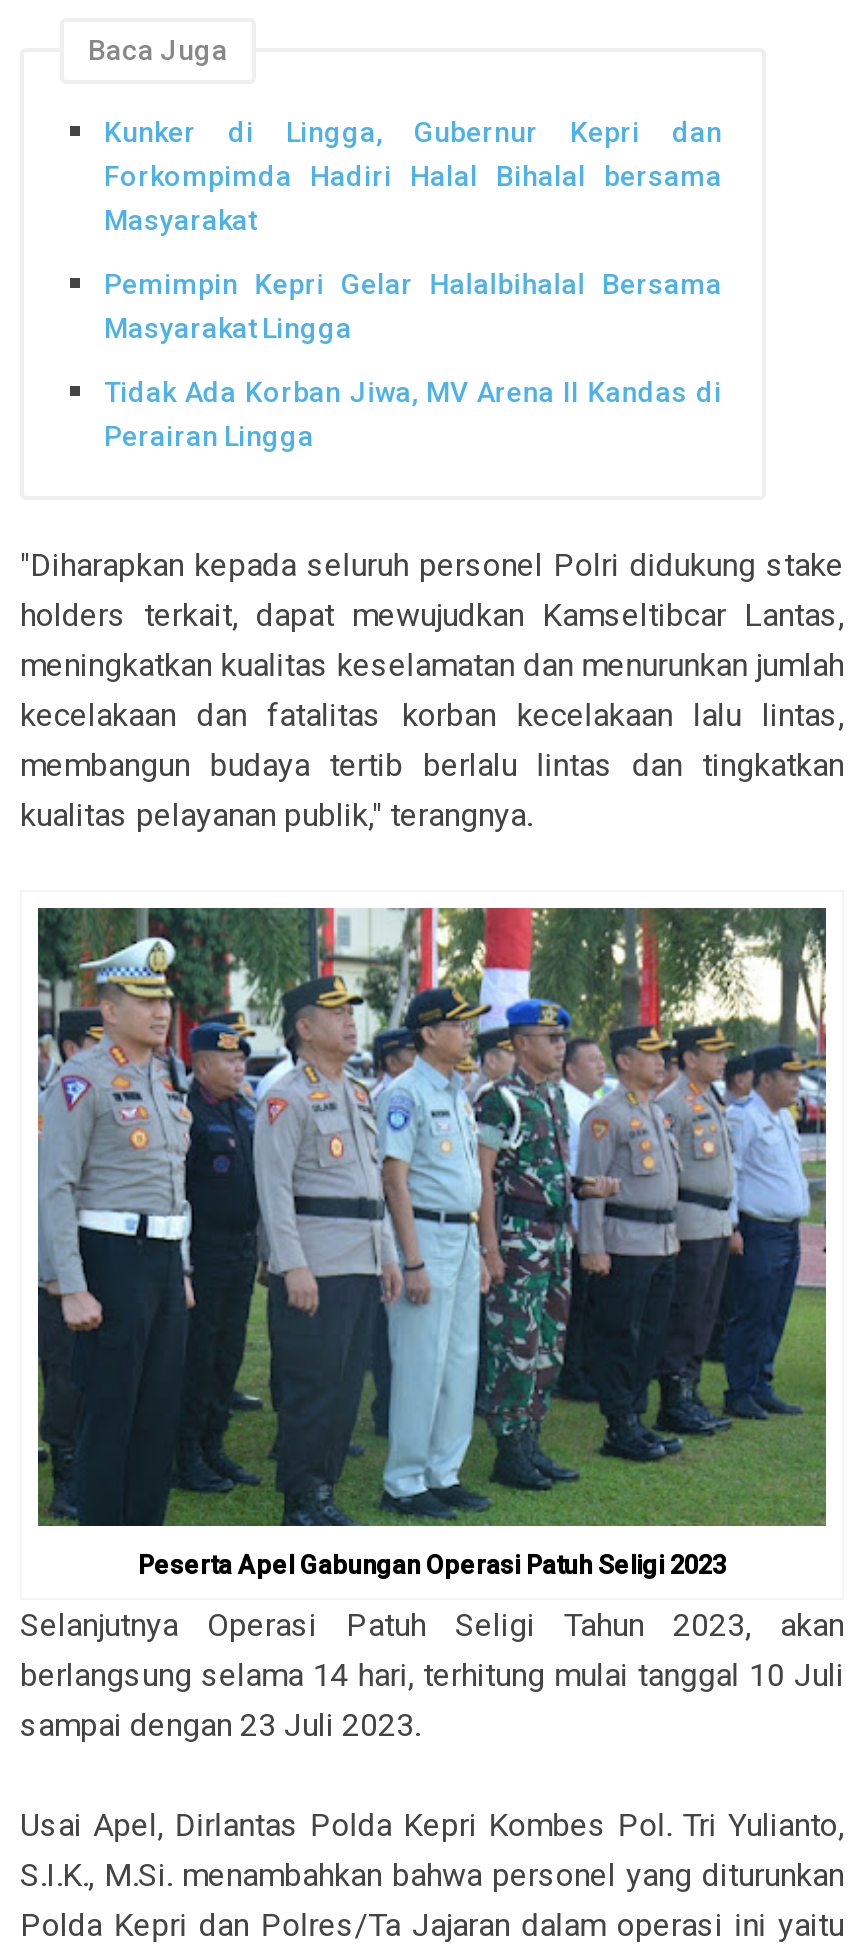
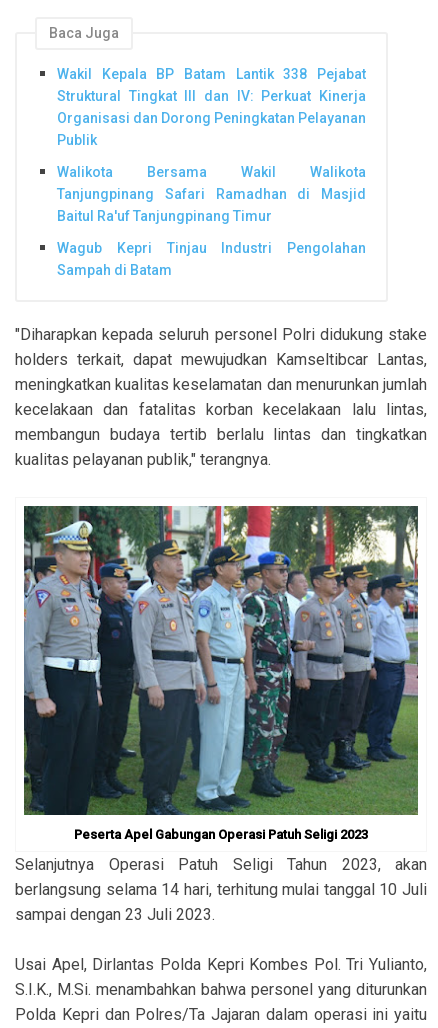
[104,117,722,237] Kunker di Lingga, Gubernur Kepri dan | Forkompimda Hadiri Halal Bihalal bersama | Masyarakat -> [57,66,366,148] Wakil Kepala BP Batam Lantik 338 Pejabat | Struktural Tingkat III dan IV: Perkuat Kinerja | Organisasi dan Dorong Peningkatan Pelayanan | Publik
[104,268,722,344] Pemimpin Kepri Gelar Halalbihalal Bersama | Masyarakat Lingga -> [57,164,366,224] Walikota Bersama Wakil Walikota | Tanjungpinang Safari Ramadhan di Masjid | Baitul Ra'uf Tanjungpinang Timur
[104,375,722,451] Tidak Ada Korban Jiwa, MV Arena II Kandas di | Perairan Lingga -> [57,240,366,278] Wagub Kepri Tinjau Industri Pengolahan | Sampah di Batam

